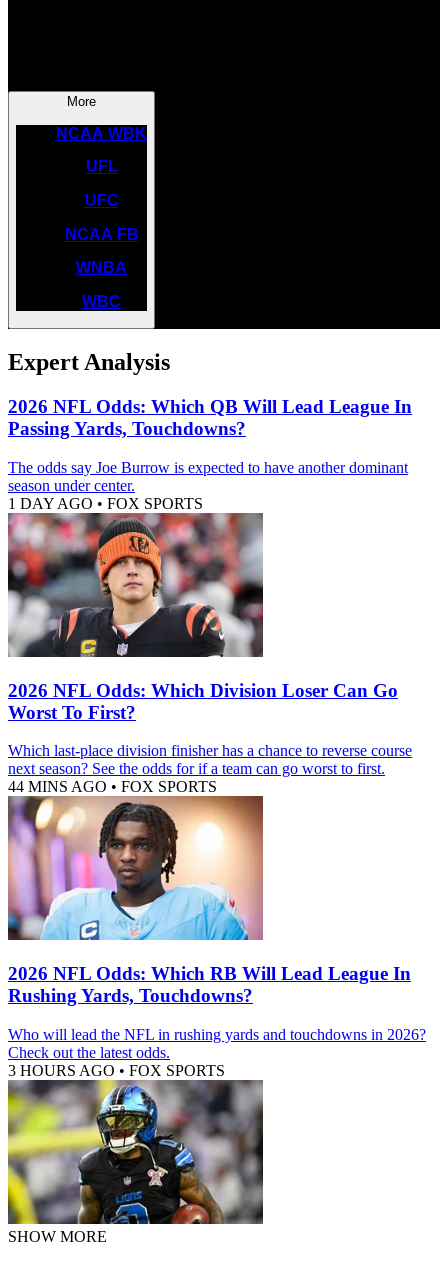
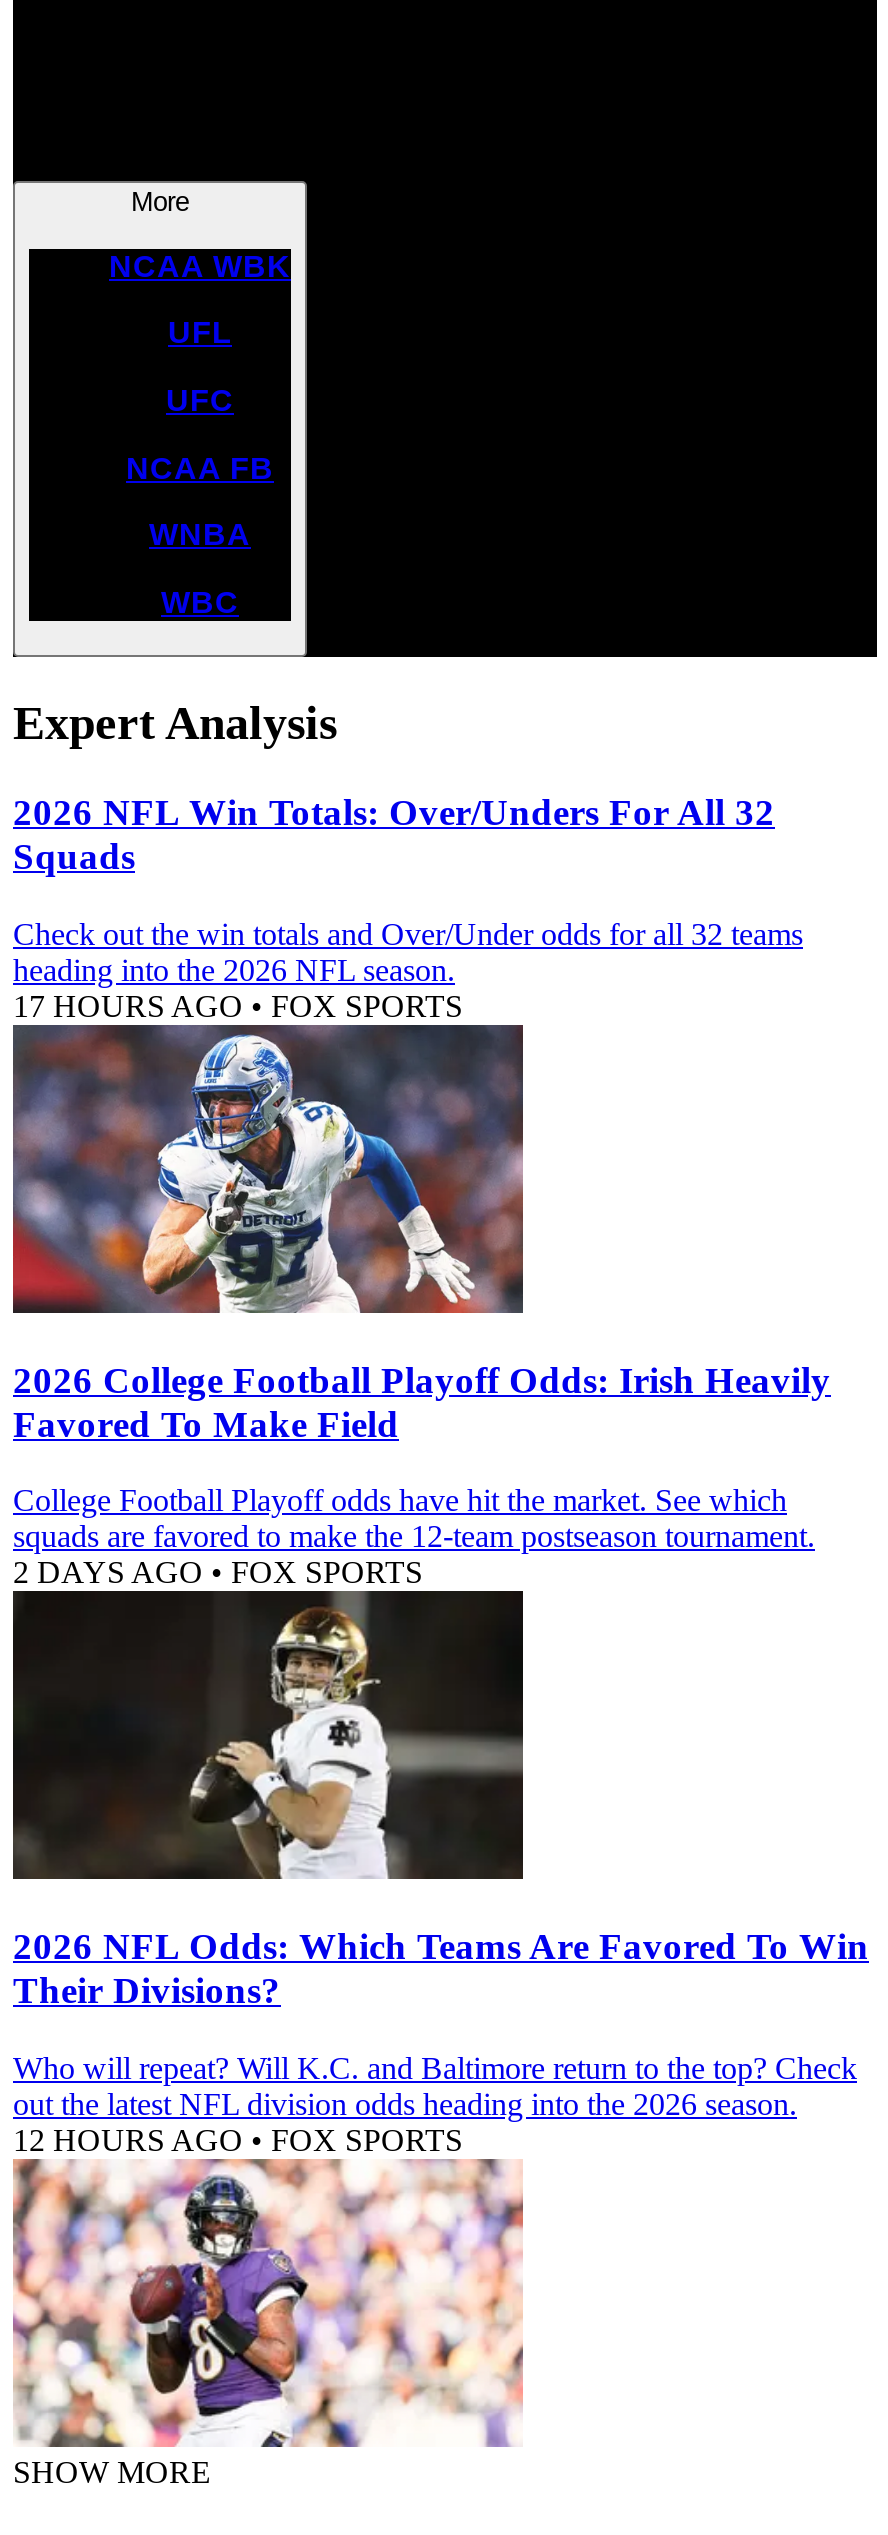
[8,396,412,439] 2026 NFL Odds: Which QB Will Lead League In | Passing Yards, Touchdowns? -> [13,791,775,877] 2026 NFL Win Totals: Over/Unders For All 32 | Squads
[8,459,408,512] The odds say Joe Burrow is expected to have another dominant | season under center. | 1 DAY AGO • FOX SPORTS -> [13,917,803,1023] Check out the win totals and Over/Under odds for all 32 teams | heading into the 2026 NFL season. | 17 HOURS AGO • FOX SPORTS
[8,513,398,723] [image] | 2026 NFL Odds: Which Division Loser Can Go | Worst To First? -> [11,1027,831,1444] [image] | 2026 College Football Playoff Odds: Irish Heavily | Favored To Make Field
[7,742,412,941] [image] | Which last-place division finisher has a chance to reverse course | next season? See the odds for if a team can go worst to first. | 44 MINS AGO • FOX SPORTS -> [11,1484,815,1881] [image] | College Football Playoff odds have hit the market. See which | squads are favored to make the 12-team postseason tournament. | 2 DAYS AGO • FOX SPORTS
[8,963,411,1006] 2026 NFL Odds: Which RB Will Lead League In | Rushing Yards, Touchdowns? -> [13,1925,869,2011] 2026 NFL Odds: Which Teams Are Favored To Win | Their Divisions?
[8,1026,426,1079] Who will lead the NFL in rushing yards and touchdowns in 2026? | Check out the latest odds. | 3 HOURS AGO • FOX SPORTS -> [13,2051,857,2157] Who will repeat? Will K.C. and Baltimore return to the top? Check | out the latest NFL division odds heading into the 2026 season. | 12 HOURS AGO • FOX SPORTS
[7,1079,264,1225] [image] -> [13,2159,525,2449] [image]

